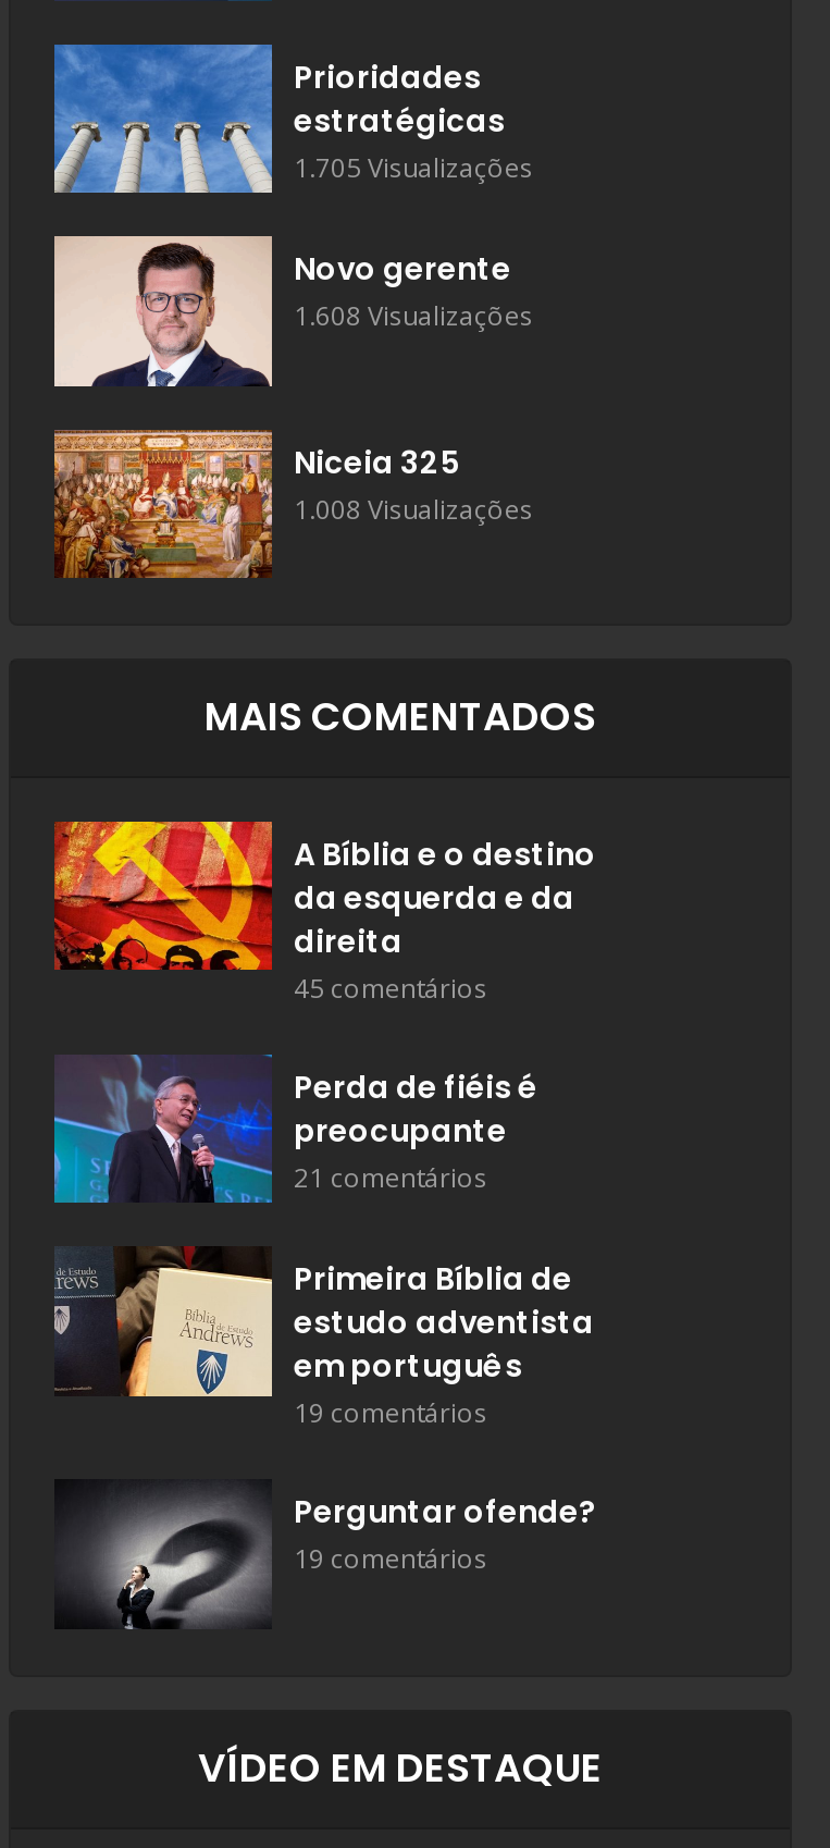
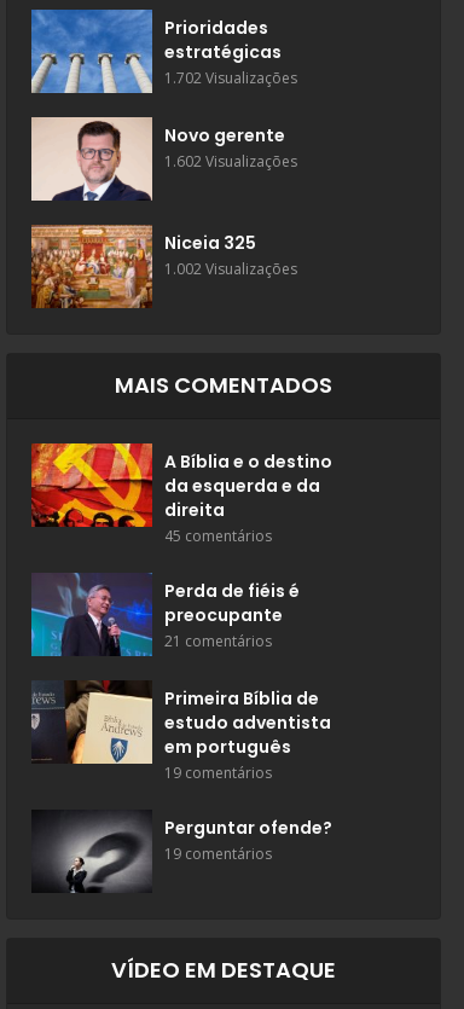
[294,149,533,186] 1.705 Visualizações -> [164,68,297,89] 1.702 Visualizações
[294,298,533,335] 1.608 Visualizações -> [164,151,297,172] 1.602 Visualizações
[294,490,533,527] 1.008 Visualizações -> [164,259,297,279] 1.002 Visualizações

